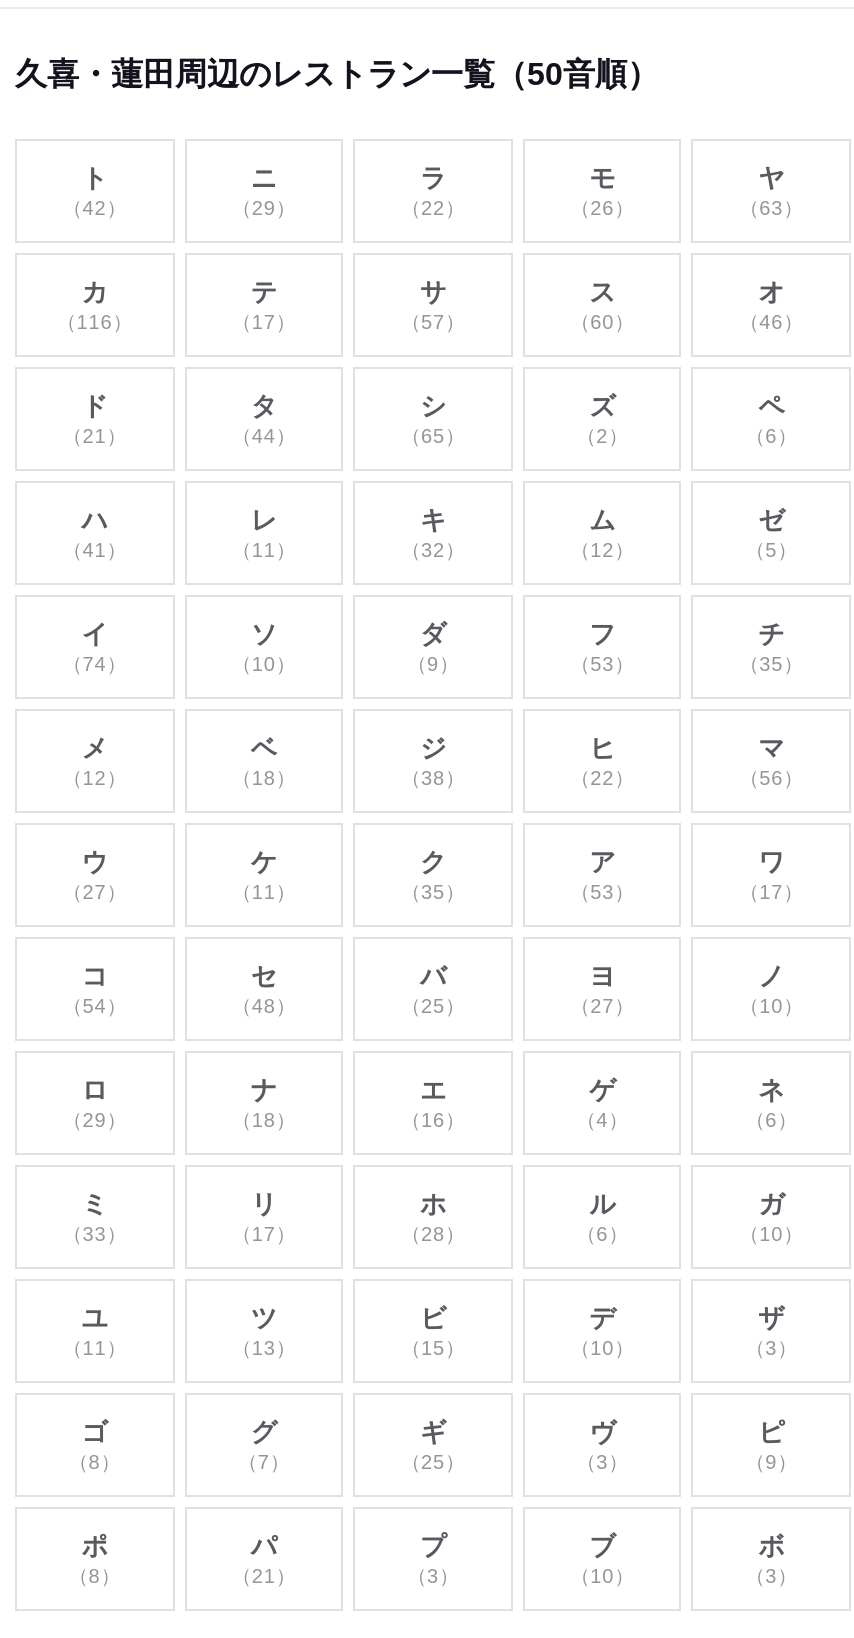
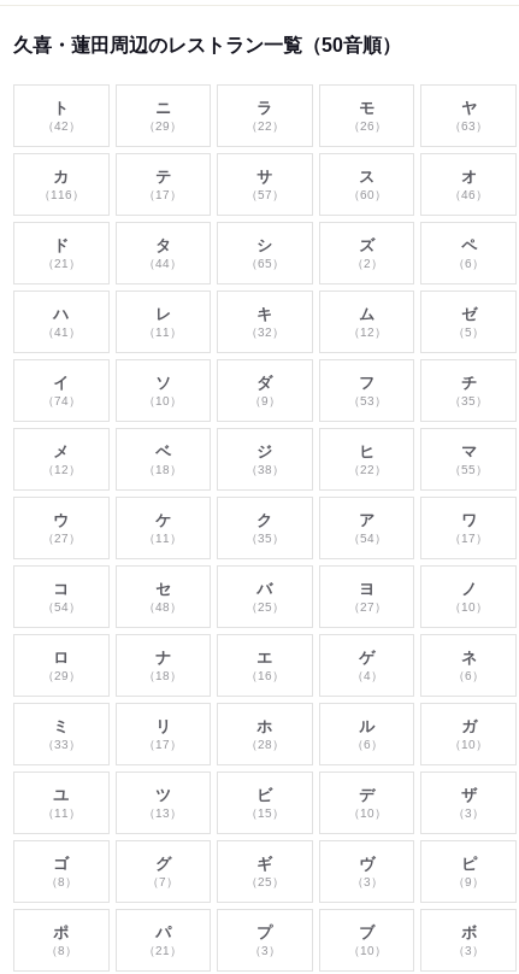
[739,766,803,788] （56） -> [449,462,488,476] （55）
[570,880,634,902] （53） -> [348,531,386,544] （54）

